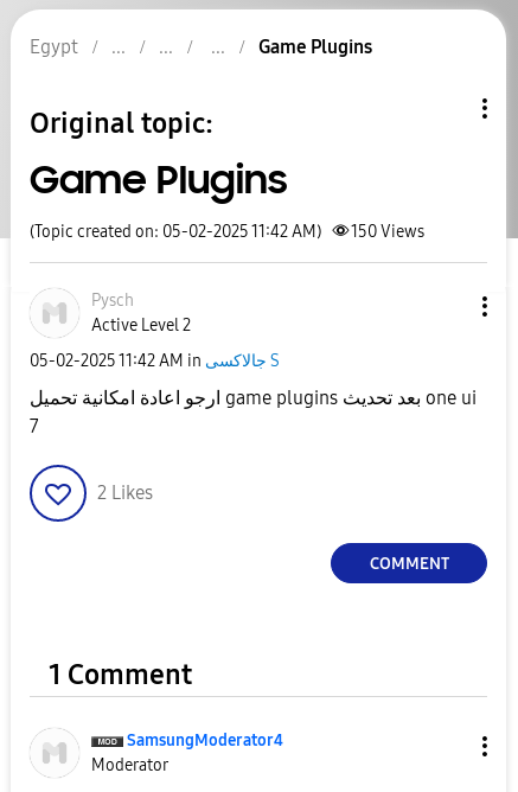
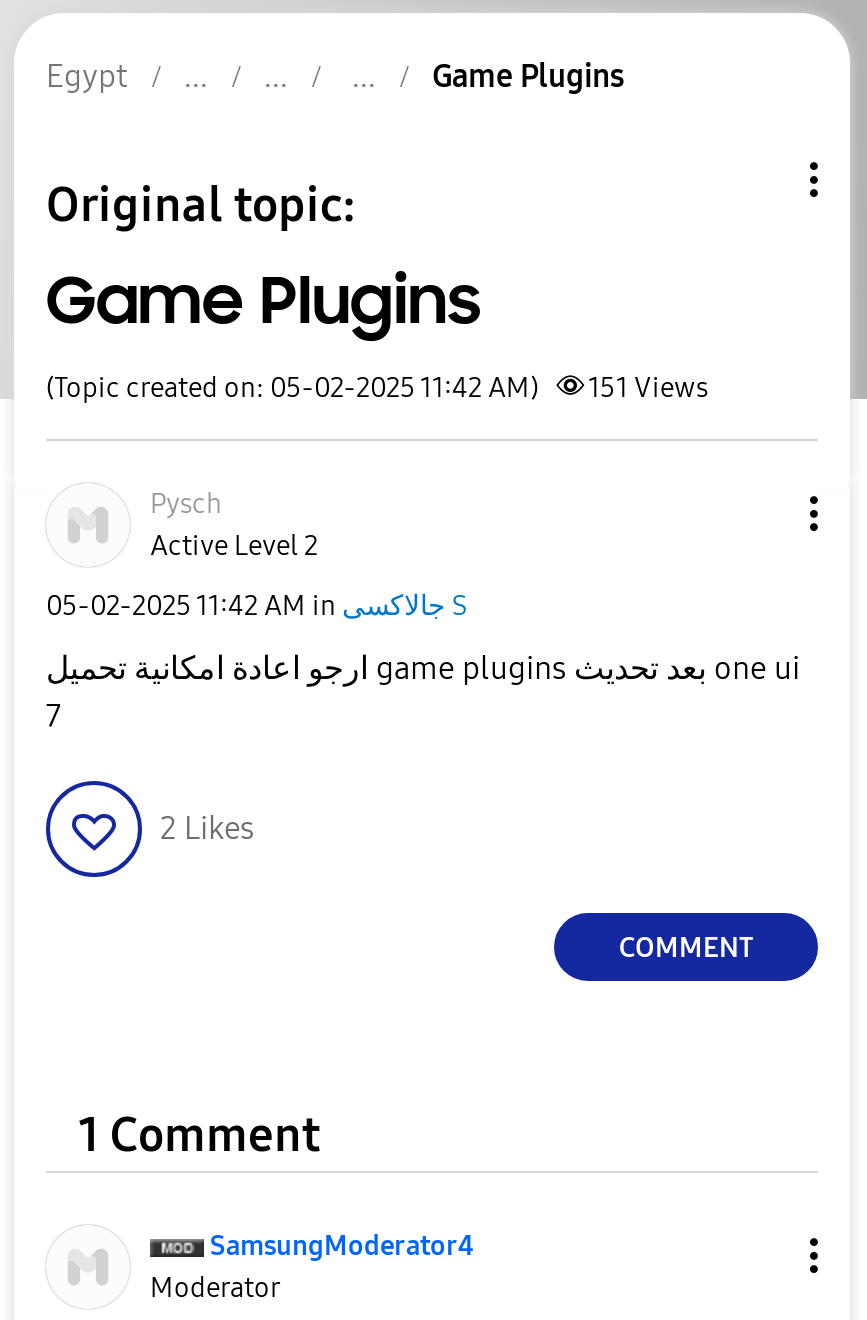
[30,222,424,242] (Topic created on: 05-02-2025 11:42 AM) 150 Views -> [46,371,708,405] (Topic created on: 05-02-2025 11:42 AM) 151 Views

